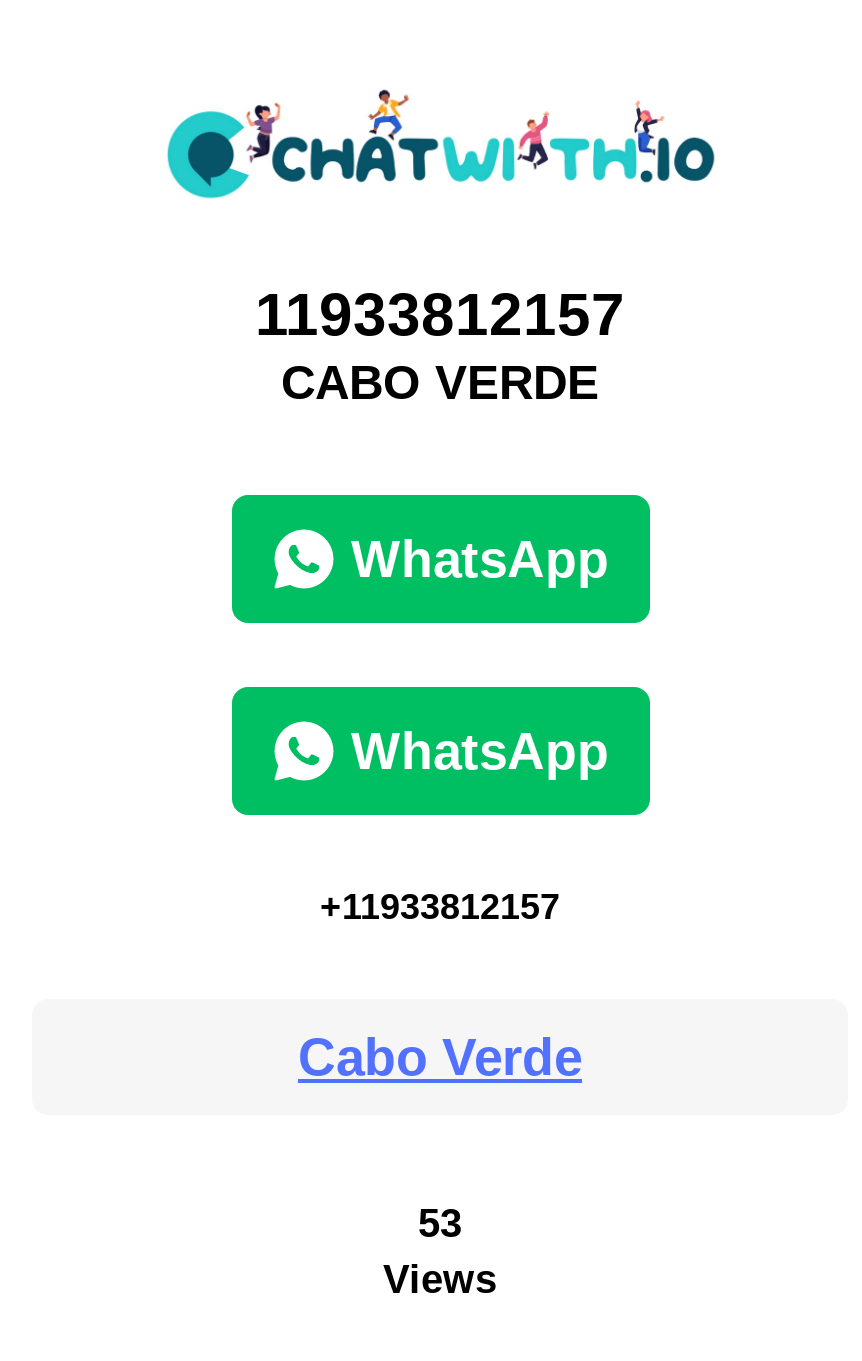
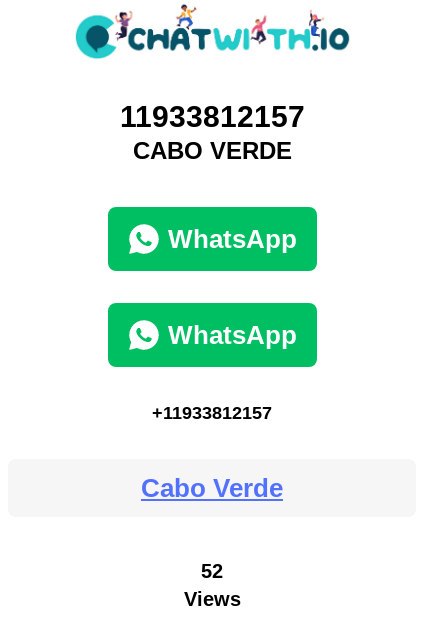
[418,1201,462,1245] 53 -> [201,560,223,582] 52

